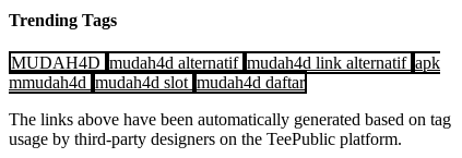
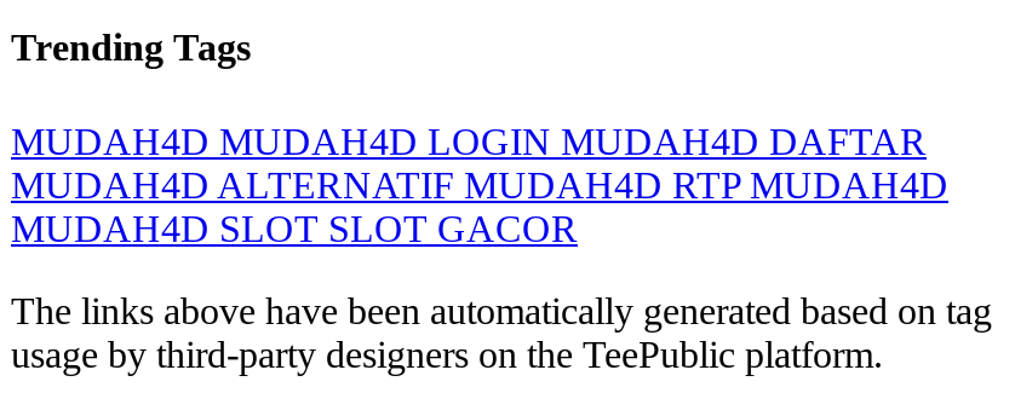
[9,53,440,91] MUDAH4D mudah4d alternatif mudah4d link alternatif apk | mmudah4d mudah4d slot mudah4d daftar -> [11,122,948,250] MUDAH4D MUDAH4D LOGIN MUDAH4D DAFTAR | MUDAH4D ALTERNATIF MUDAH4D RTP MUDAH4D | MUDAH4D SLOT SLOT GACOR

